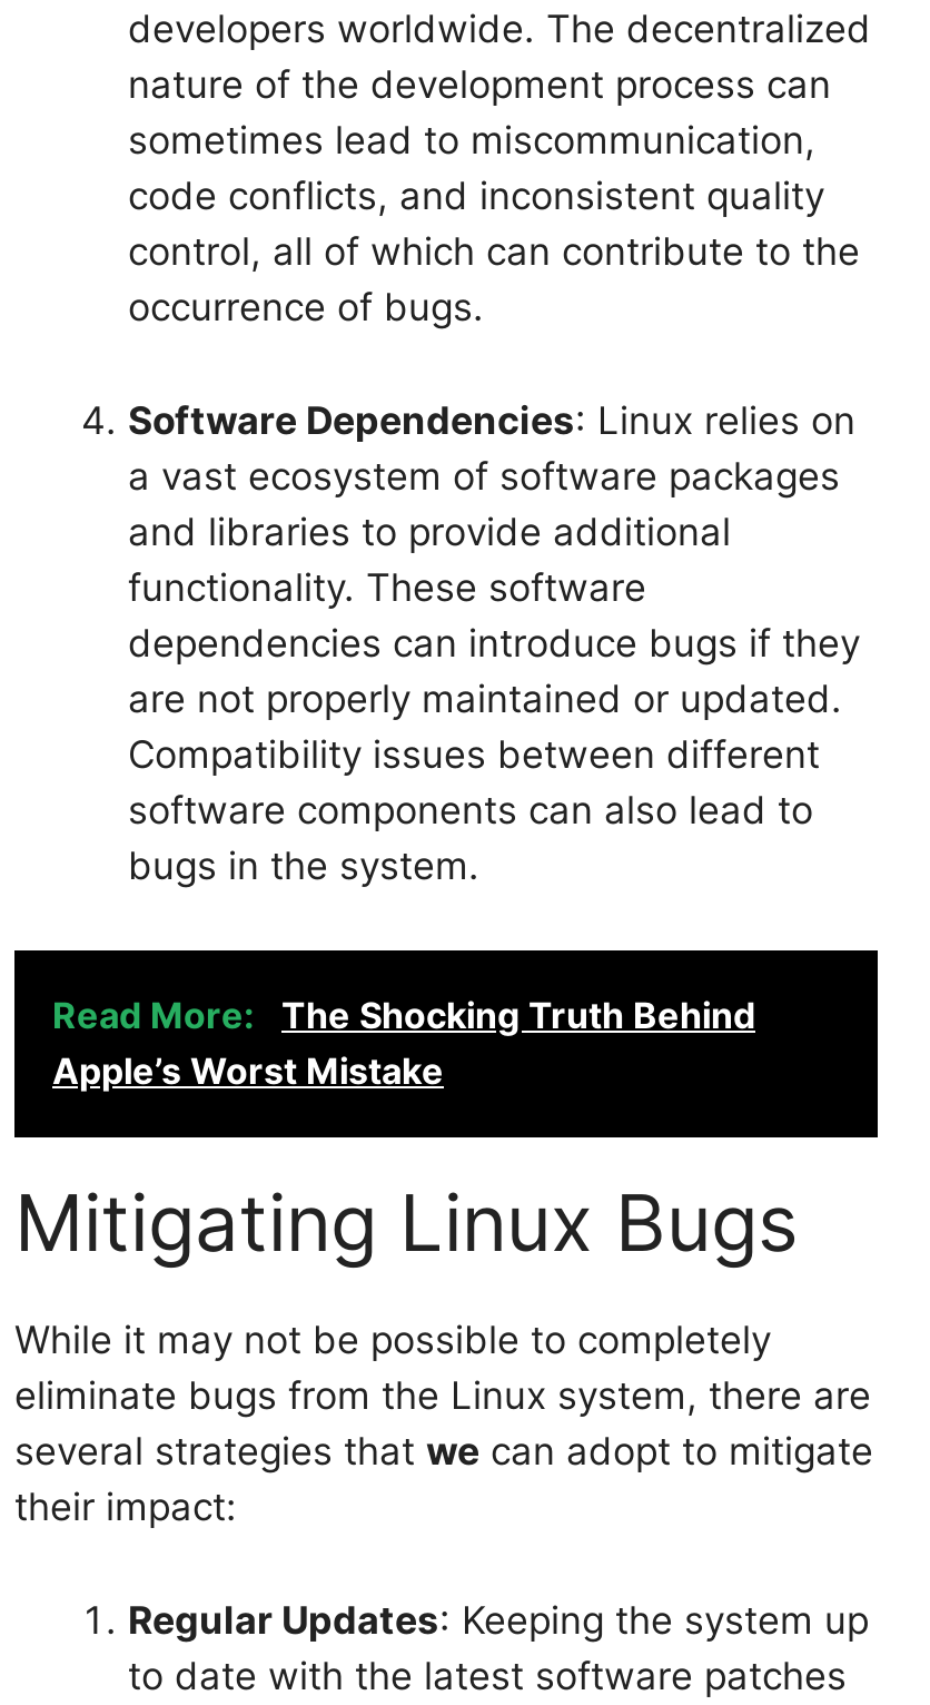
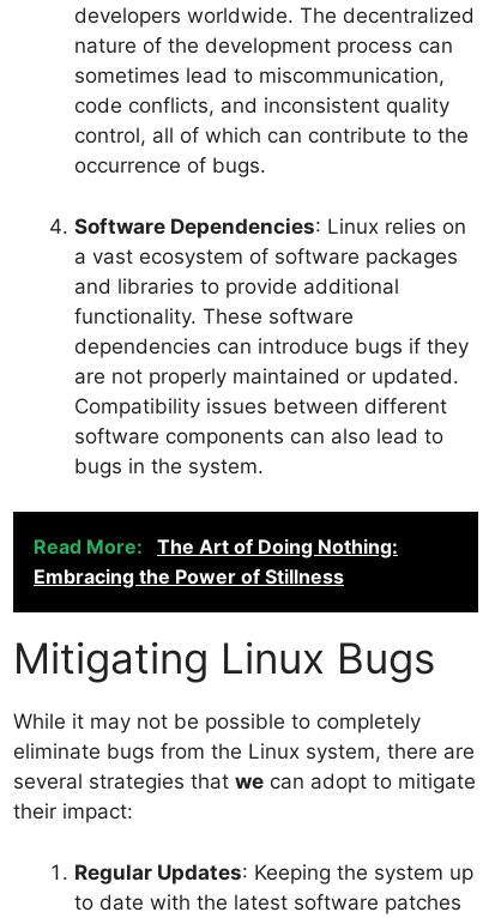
[52,993,755,1093] Read More: The Shocking Truth Behind | Apple’s Worst Mistake -> [34,535,398,588] Read More: The Art of Doing Nothing: | Embracing the Power of Stillness

